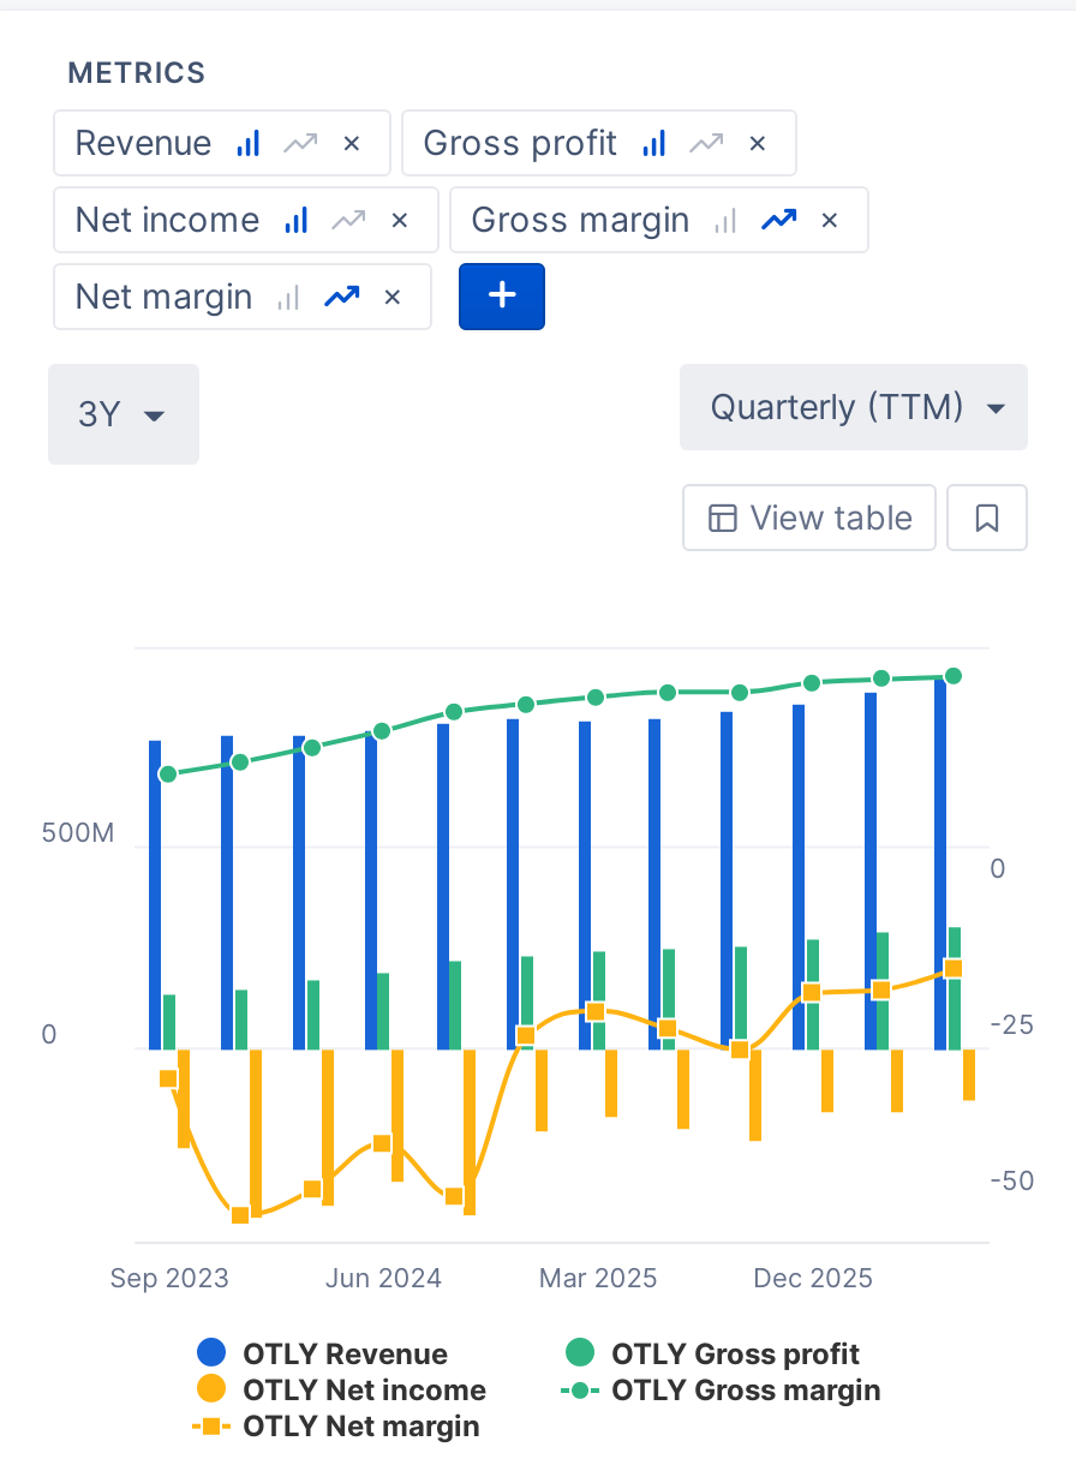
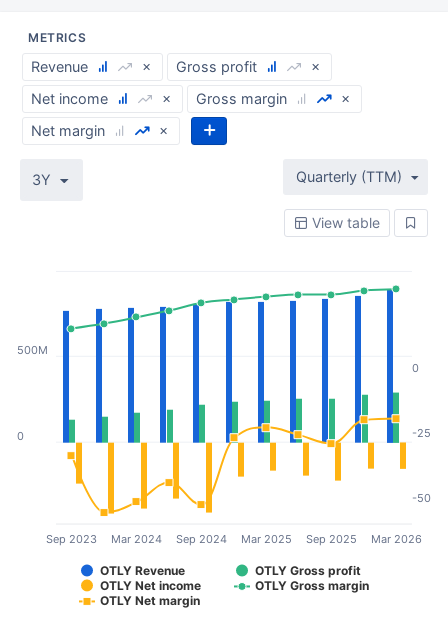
[159,669,978,1294] [image] | Jun 2024 | Dec 2025 -> [67,287,421,546] [image] | Sep 2025 | Mar 2026
none -> [111,532,227,546] Mar 2024 | Sep 2024

